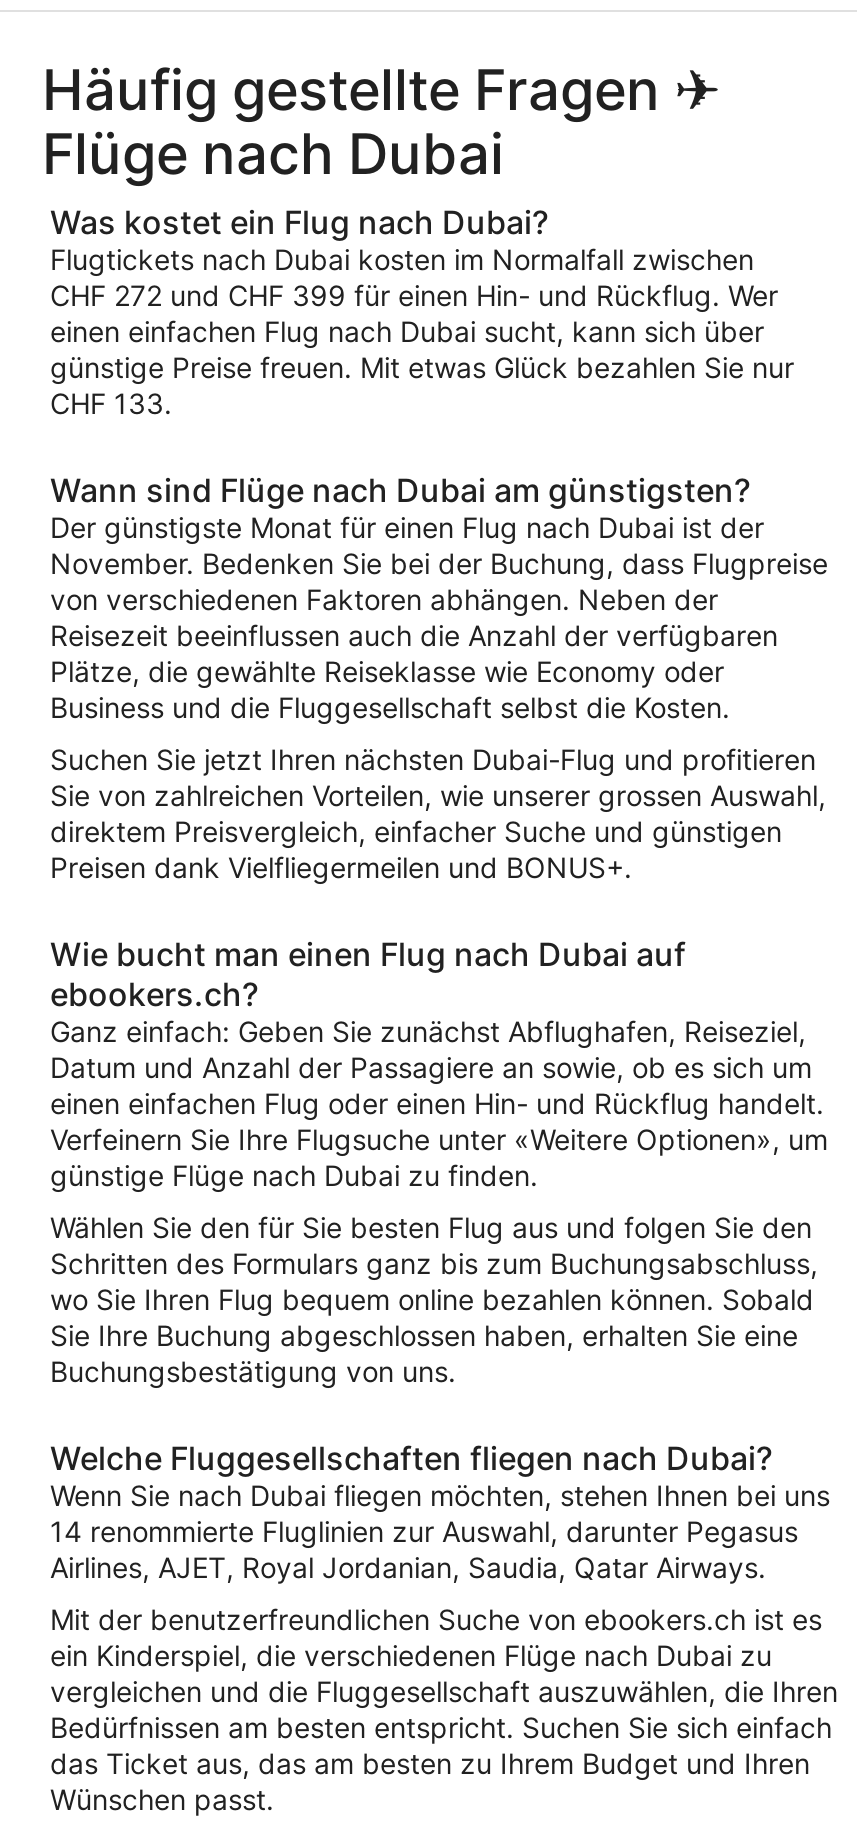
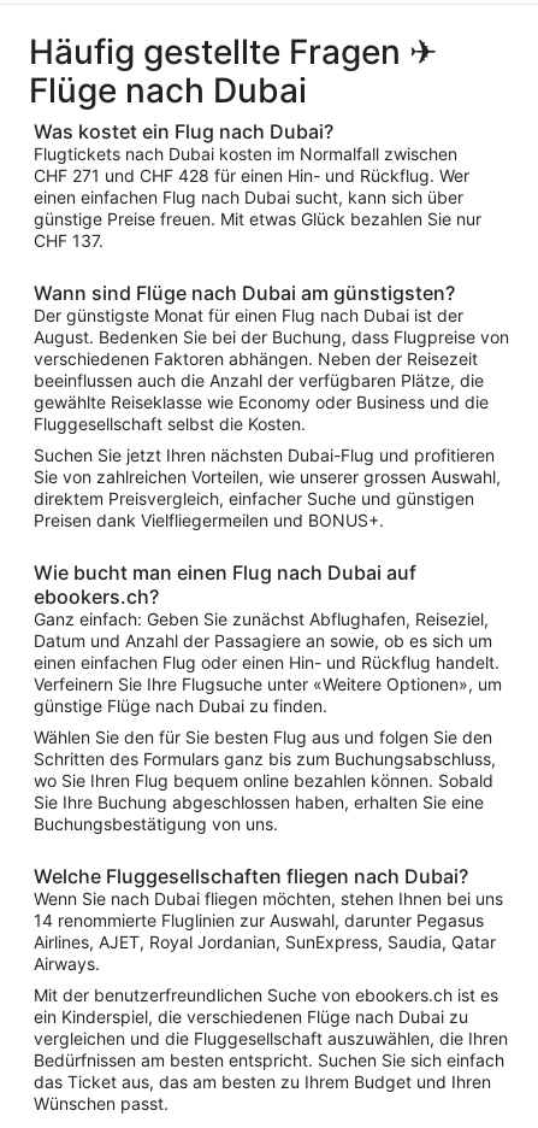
[50,278,778,312] CHF 272 und CHF 399 für einen Hin- und Rückflug. Wer -> [34,165,469,185] CHF 271 und CHF 428 für einen Hin- und Rückflug. Wer
[50,386,172,420] CHF 133. -> [34,230,104,250] CHF 137.
[50,546,828,724] November. Bedenken Sie bei der Buchung, dass Flugpreise | von verschiedenen Faktoren abhängen. Neben der | Reisezeit beeinflussen auch die Anzahl der verfügbaren | Plätze, die gewählte Reiseklasse wie Economy oder | Business und die Fluggesellschaft selbst die Kosten. -> [34,326,509,433] August. Bedenken Sie bei der Buchung, dass Flugpreise von | verschiedenen Faktoren abhängen. Neben der Reisezeit | beeinflussen auch die Anzahl der verfügbaren Plätze, die | gewählte Reiseklasse wie Economy oder Business und die | Fluggesellschaft selbst die Kosten.
[50,1550,766,1584] Airlines, AJET, Royal Jordanian, Saudia, Qatar Airways. -> [34,931,496,973] Airlines, AJET, Royal Jordanian, SunExpress, Saudia, Qatar | Airways.

